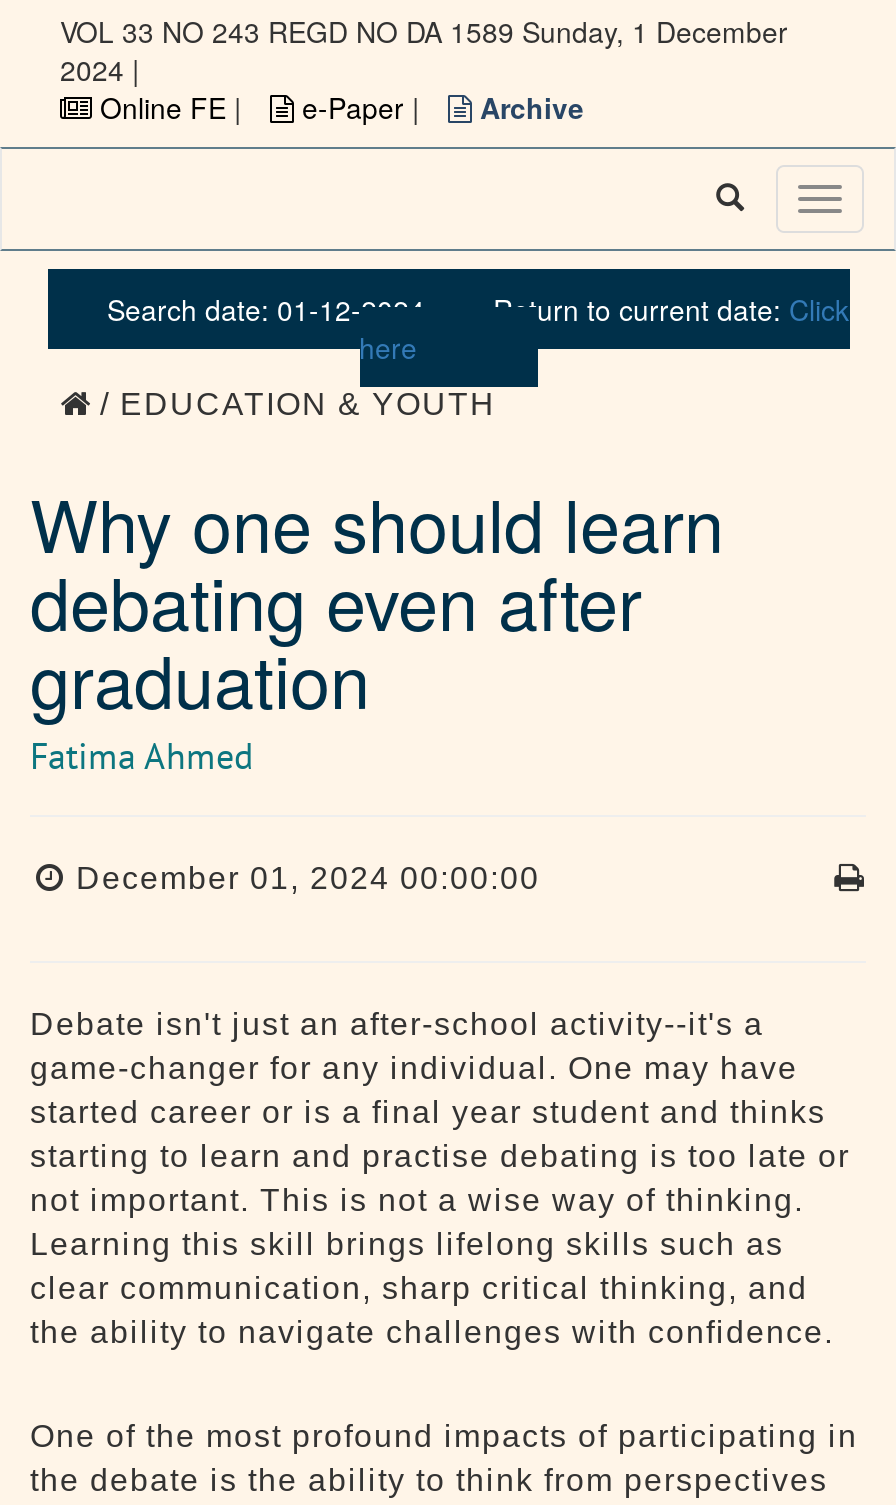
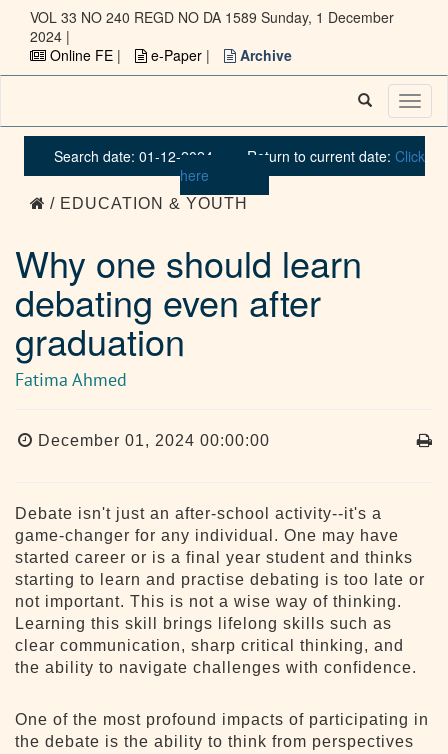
[60,11,788,51] VOL 33 NO 243 REGD NO DA 1589 Sunday, 1 December -> [30,7,394,27] VOL 33 NO 240 REGD NO DA 1589 Sunday, 1 December

